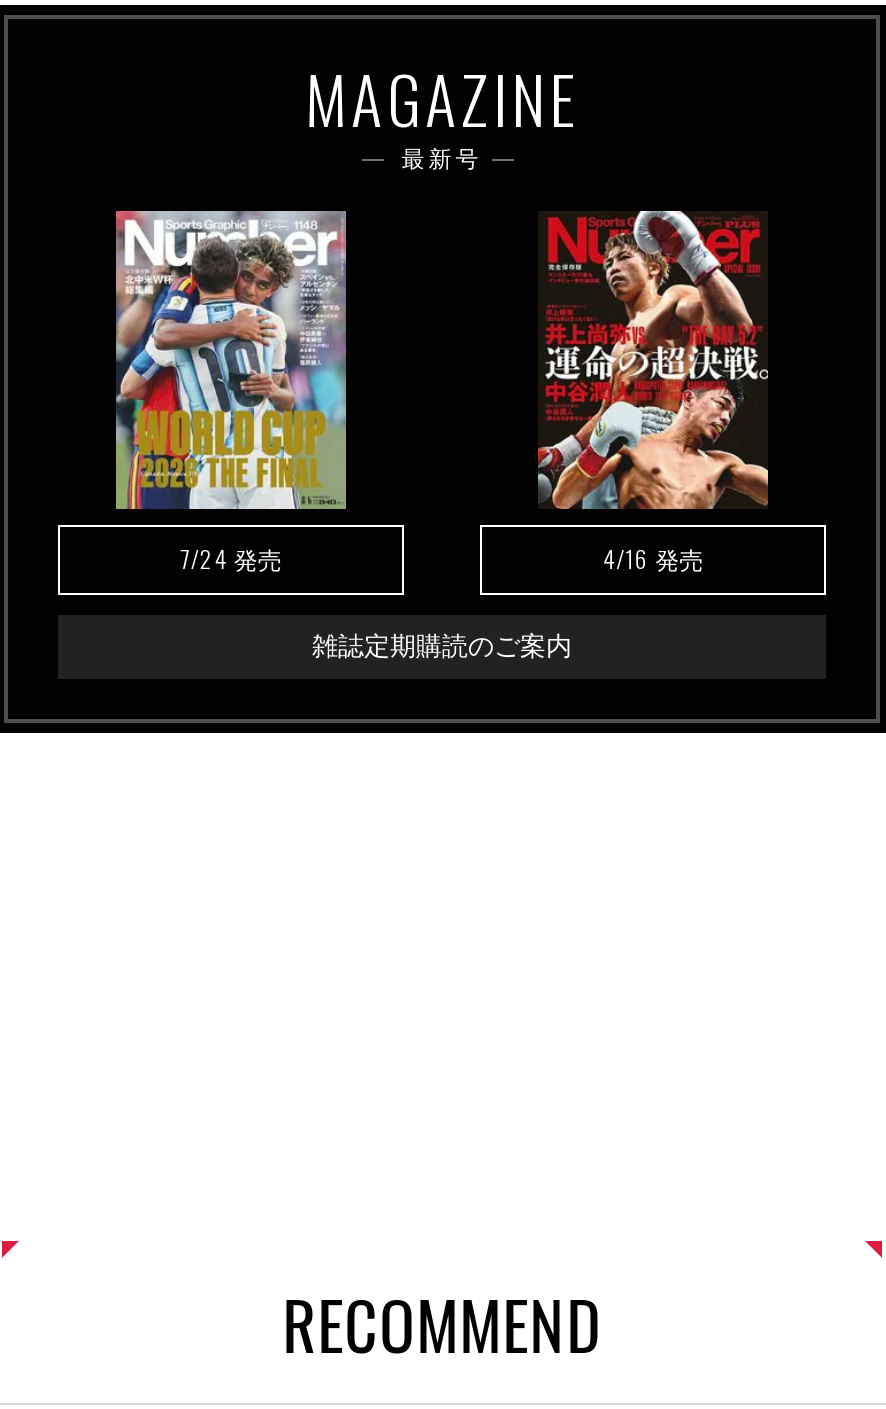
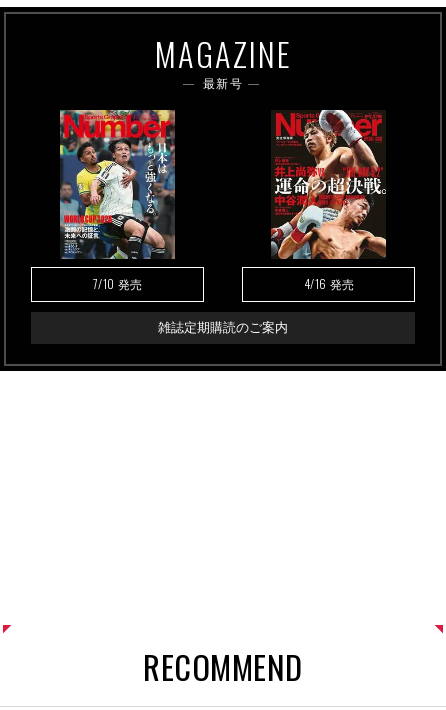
[114,209,348,576] [image] | 7/24発売 -> [60,109,175,292] [image] | 7/10発売

